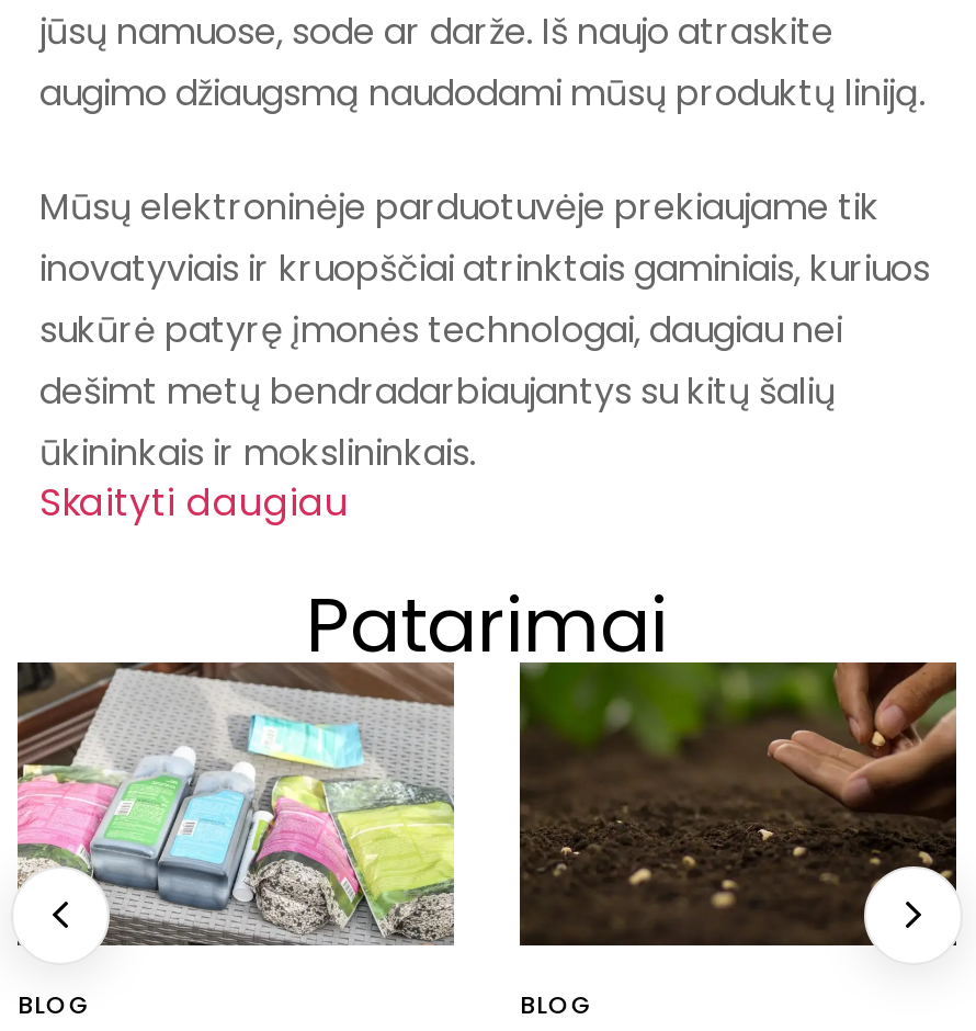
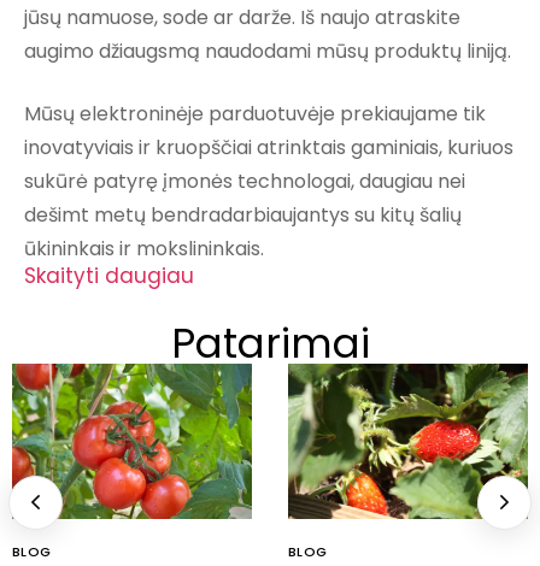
[15,660,456,948] [image] -> [11,362,253,520] [image]
[518,660,958,948] [image] -> [287,362,529,520] [image]

